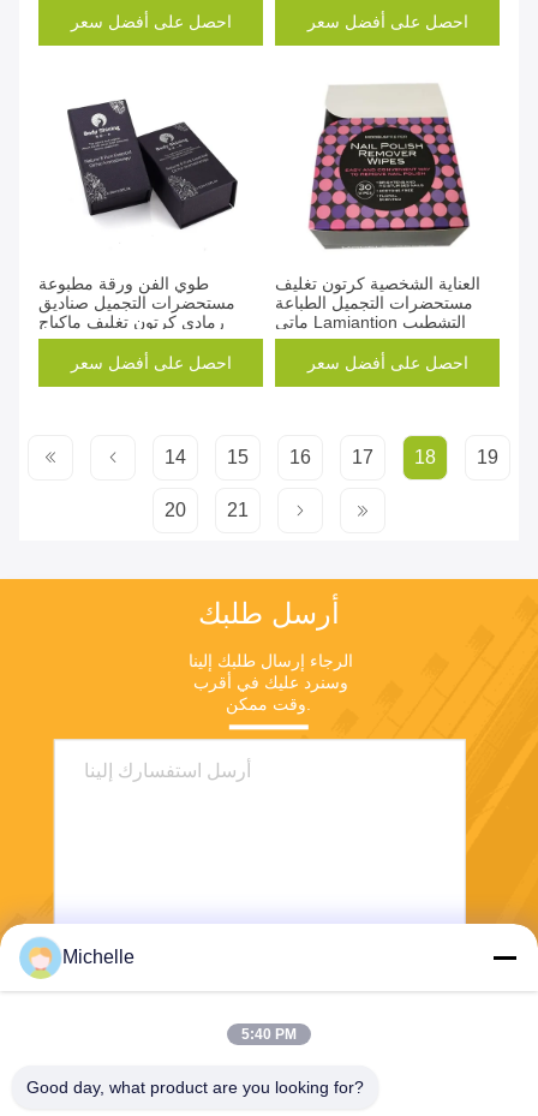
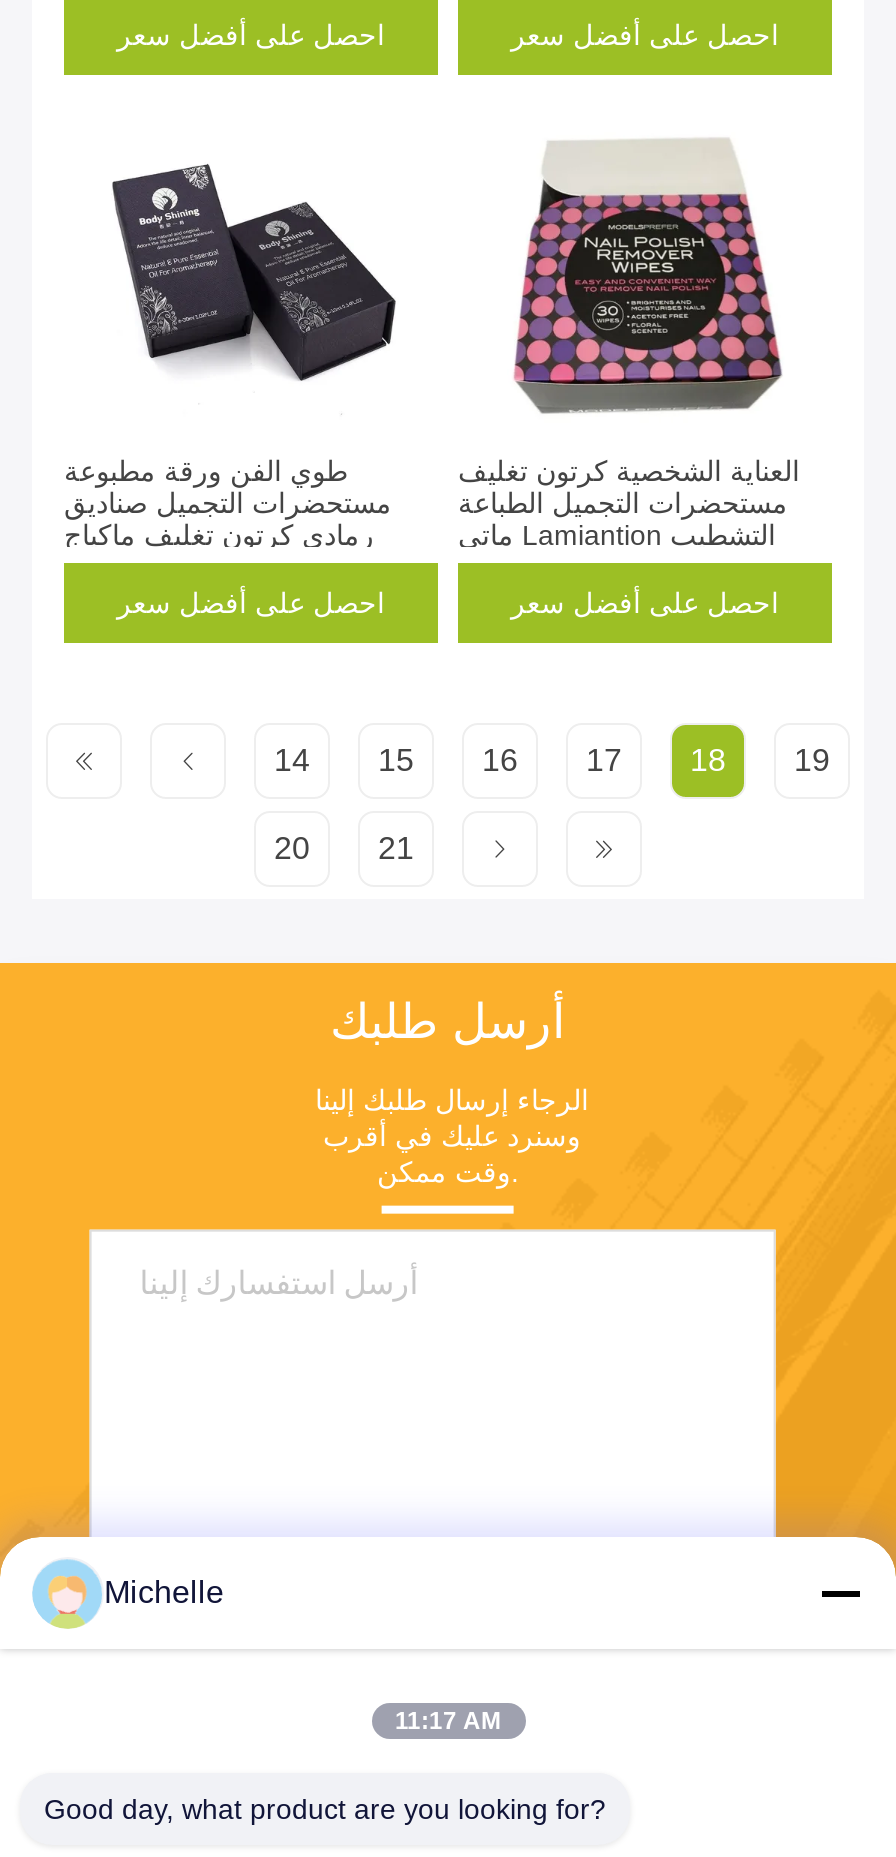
[241,1026,297,1043] 5:40 PM -> [395,1707,501,1735] 11:17 AM

